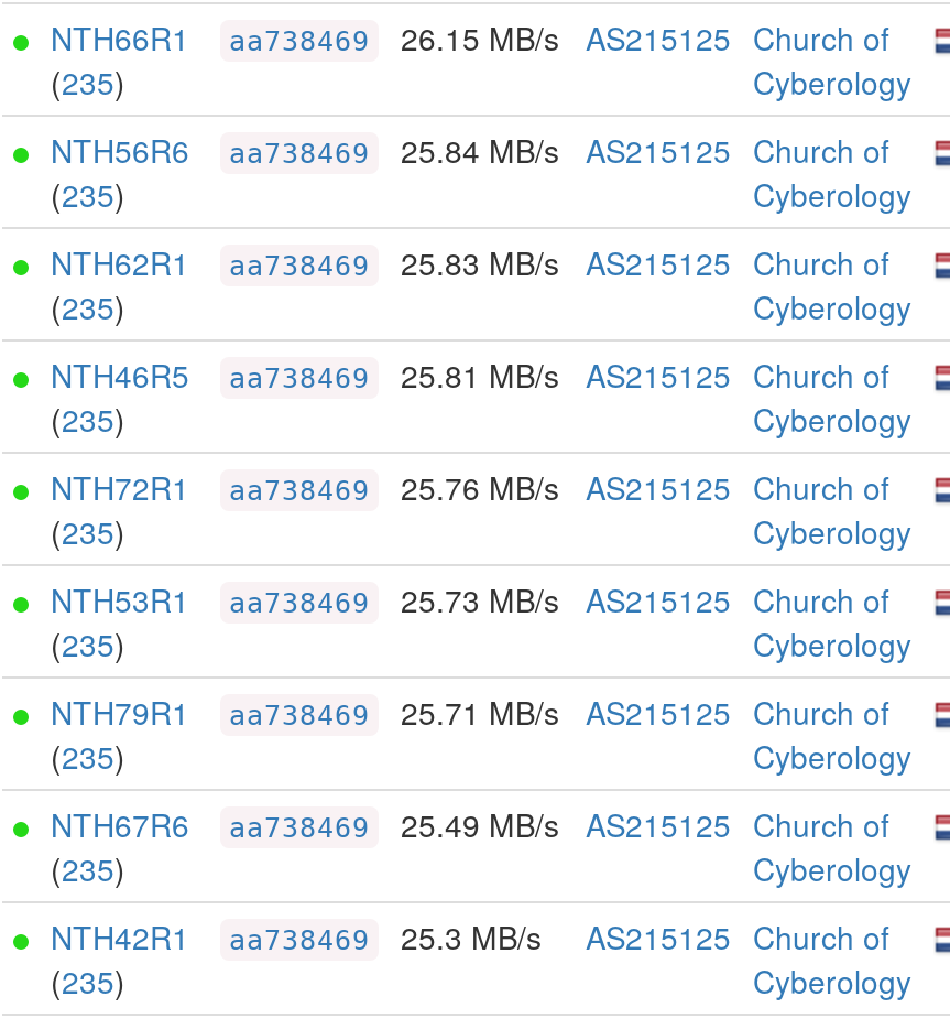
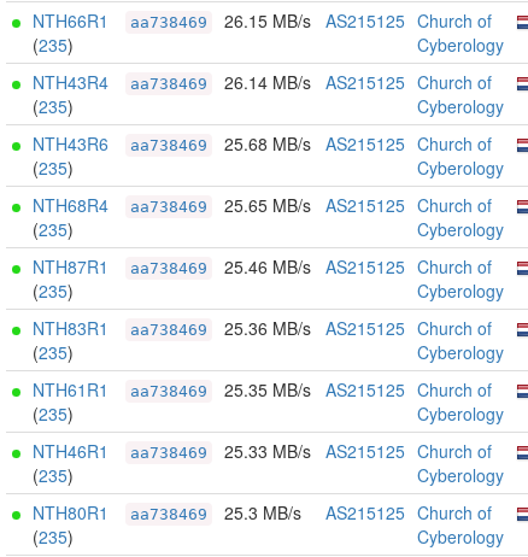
[51,128,189,172] NTH56R6 -> [33,70,108,94] NTH43R4
[401,128,889,172] 25.84 MB/s AS215125 Church of -> [224,70,492,94] 26.14 MB/s AS215125 Church of
[51,240,189,284] NTH62R1 -> [33,131,108,156] NTH43R6
[401,240,889,284] 25.83 MB/s AS215125 Church of -> [224,131,492,156] 25.68 MB/s AS215125 Church of
[51,353,189,397] NTH46R5 -> [33,193,108,217] NTH68R4
[401,353,889,397] 25.81 MB/s AS215125 Church of -> [224,193,492,217] 25.65 MB/s AS215125 Church of
[51,465,189,509] NTH72R1 -> [33,254,108,278] NTH87R1
[401,465,889,509] 25.76 MB/s AS215125 Church of -> [224,254,492,278] 25.46 MB/s AS215125 Church of
[51,577,189,621] NTH53R1 -> [33,316,108,340] NTH83R1
[401,577,889,621] 25.73 MB/s AS215125 Church of -> [224,316,492,340] 25.36 MB/s AS215125 Church of
[51,690,189,734] NTH79R1 -> [33,377,108,401] NTH61R1
[401,690,889,734] 25.71 MB/s AS215125 Church of -> [224,377,492,401] 25.35 MB/s AS215125 Church of
[51,802,189,846] NTH67R6 -> [33,439,108,463] NTH46R1
[401,802,889,846] 25.49 MB/s AS215125 Church of -> [224,439,492,463] 25.33 MB/s AS215125 Church of
[51,914,889,959] NTH42R1 aa738469 25.3 MB/s AS215125 Church of -> [33,500,492,524] NTH80R1 aa738469 25.3 MB/s AS215125 Church of

